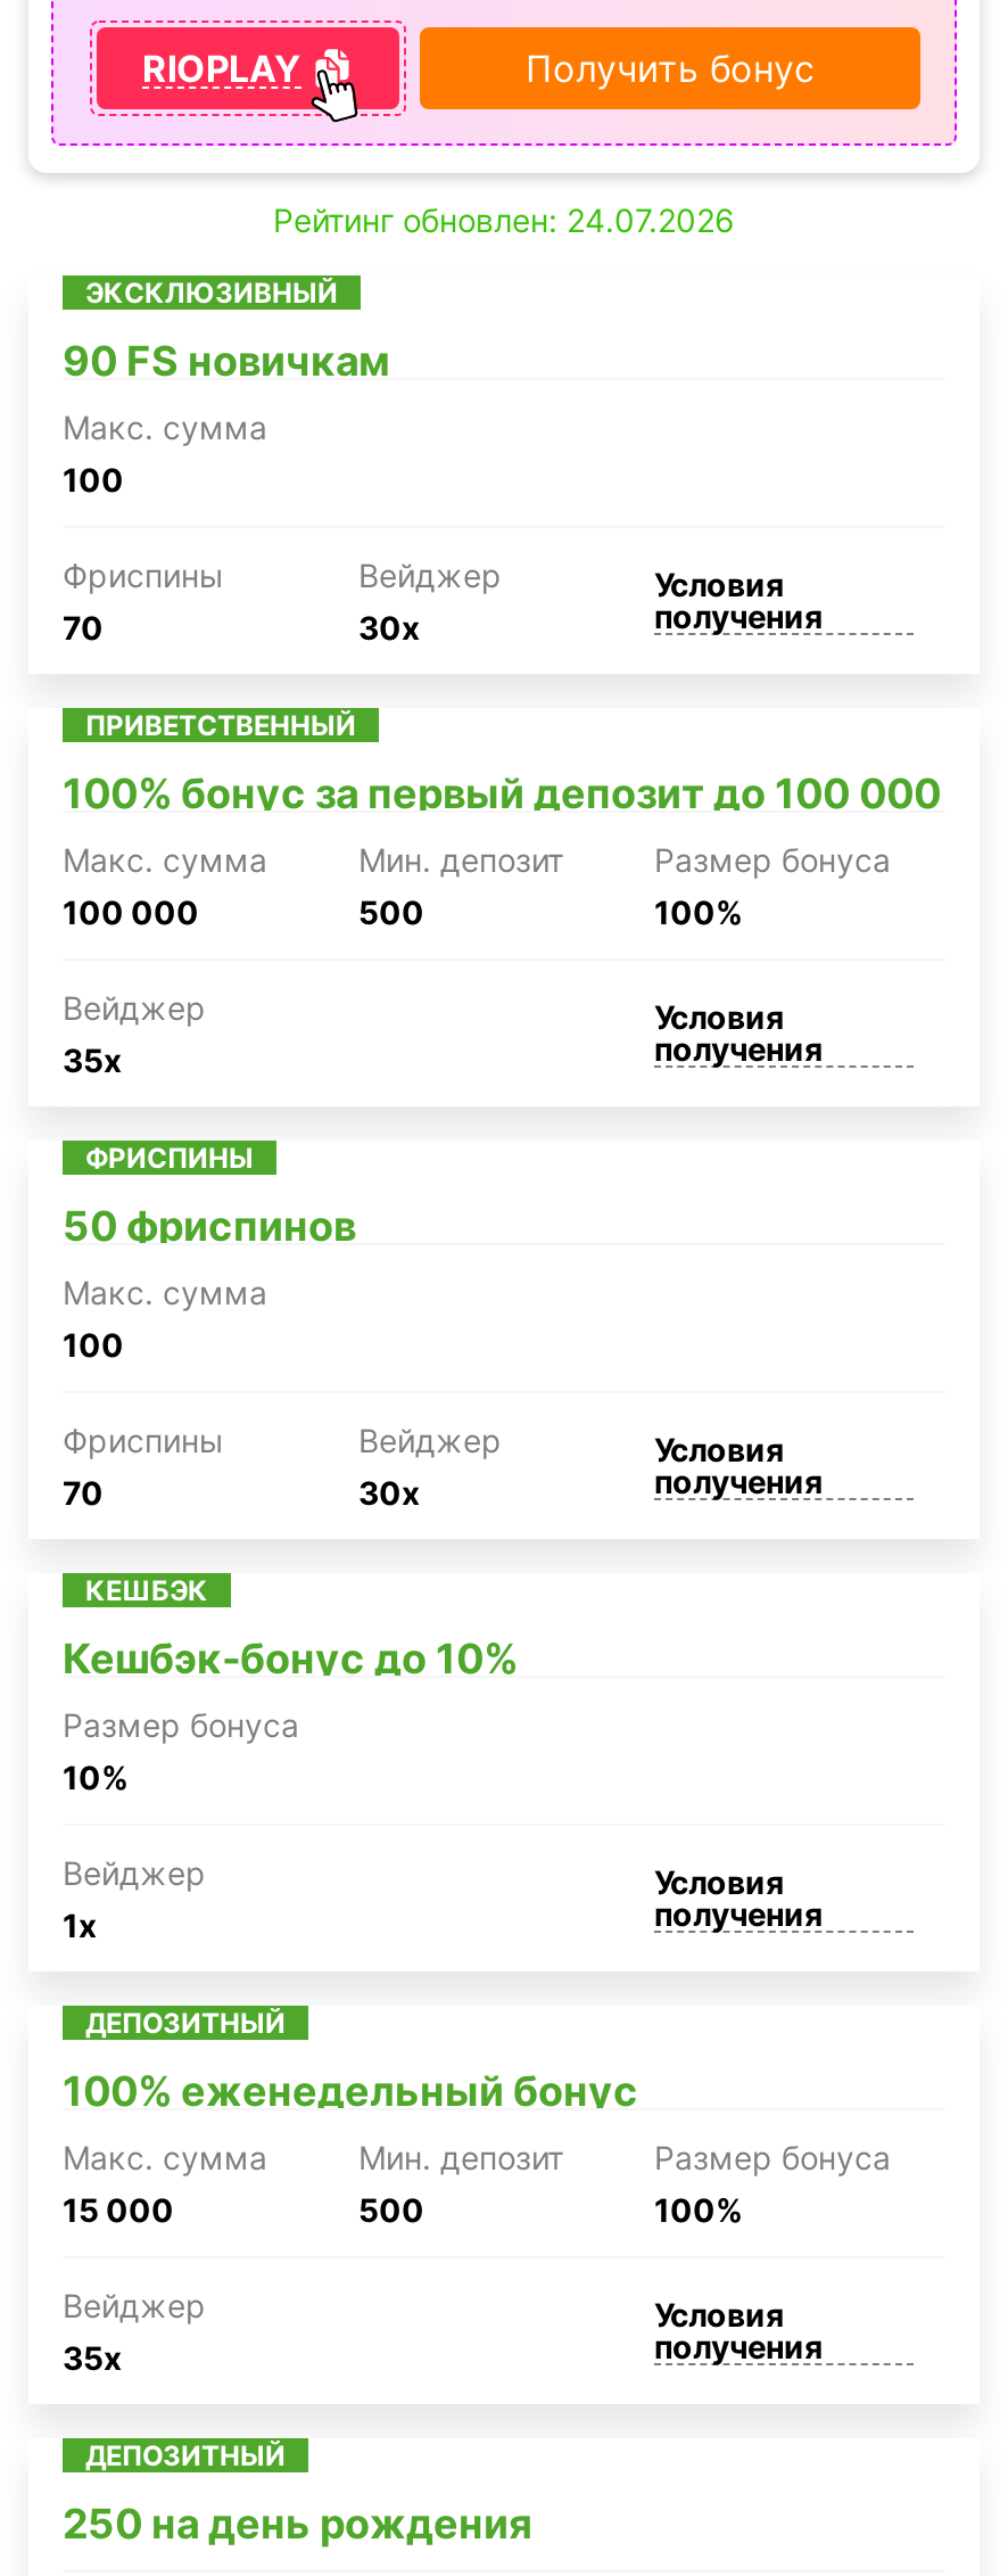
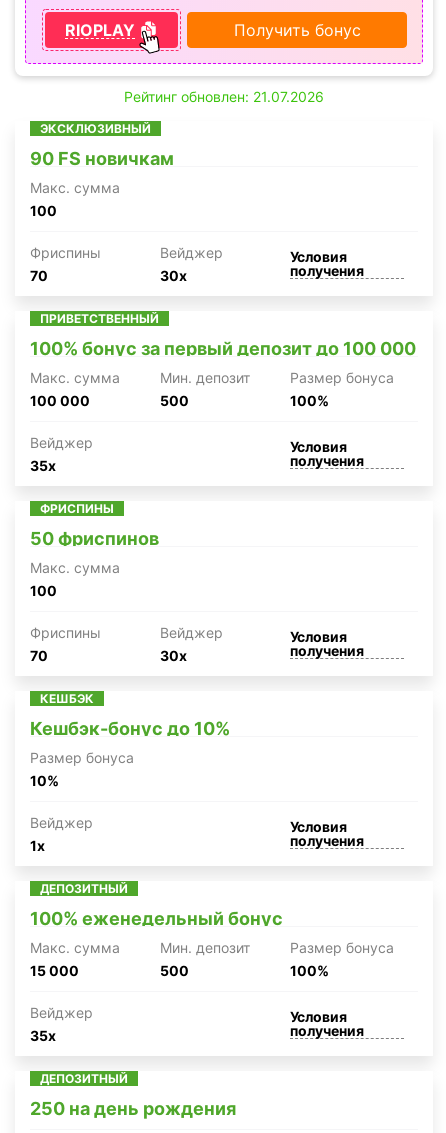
[273,201,735,239] Рейтинг обновлен: 24.07.2026 -> [124,88,324,105] Рейтинг обновлен: 21.07.2026

